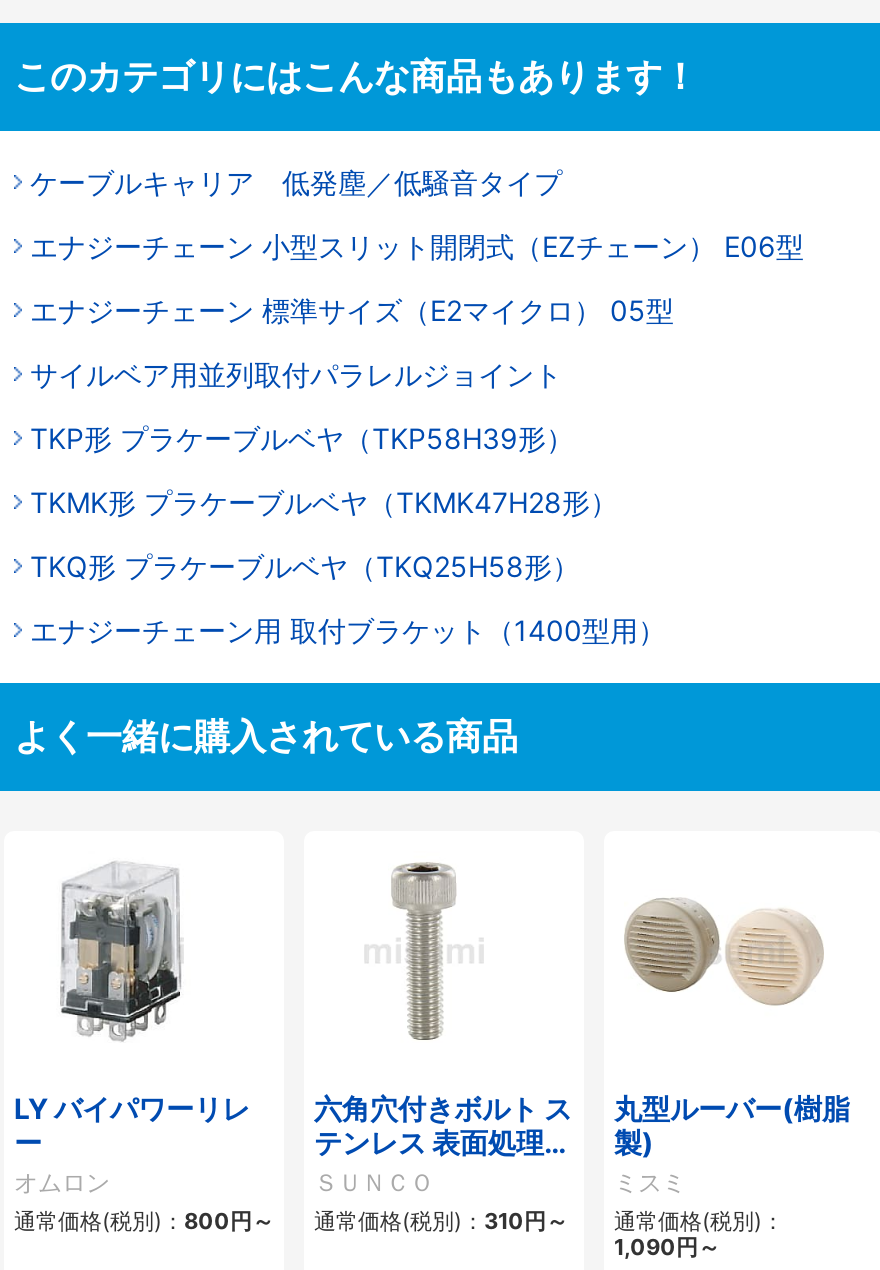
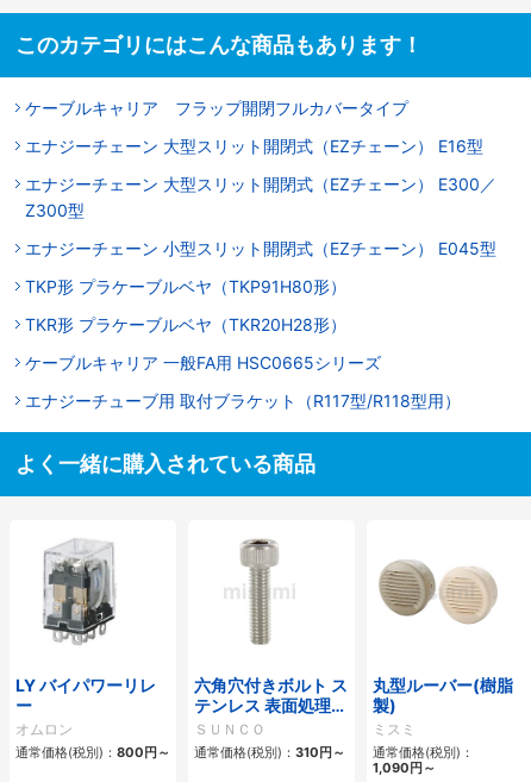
[30,165,562,199] ケーブルキャリア 低発塵／低騒音タイプ -> [25,98,408,118] ケーブルキャリア フラップ開閉フルカバータイプ
[30,229,804,263] エナジーチェーン 小型スリット開閉式（EZチェーン） E06型 -> [25,136,483,156] エナジーチェーン 大型スリット開閉式（EZチェーン） E16型
[30,293,674,327] エナジーチェーン 標準サイズ（E2マイクロ） 05型 -> [25,174,496,220] エナジーチェーン 大型スリット開閉式（EZチェーン） E300／ | Z300型
[30,357,562,391] サイルベア用並列取付パラレルジョイント -> [25,238,496,258] エナジーチェーン 小型スリット開閉式（EZチェーン） E045型
[30,421,574,455] TKP形 プラケーブルベヤ（TKP58H39形） -> [25,276,346,296] TKP形 プラケーブルベヤ（TKP91H80形）
[30,485,618,519] TKMK形 プラケーブルベヤ（TKMK47H28形） -> [25,314,346,335] TKR形 プラケーブルベヤ（TKR20H28形）
[30,549,580,583] TKQ形 プラケーブルベヤ（TKQ25H58形） -> [25,352,381,373] ケーブルキャリア 一般FA用 HSC0665シリーズ
[30,613,666,647] エナジーチェーン用 取付ブラケット（1400型用） -> [25,391,461,411] エナジーチューブ用 取付ブラケット（R117型/R118型用）

